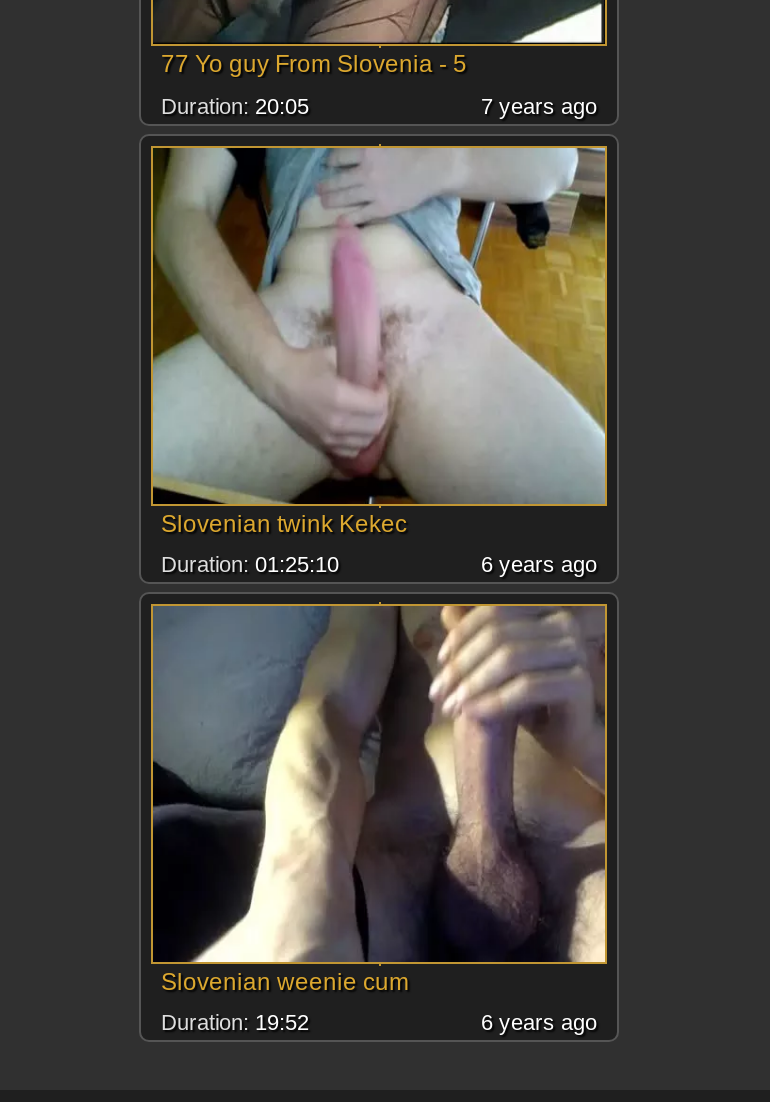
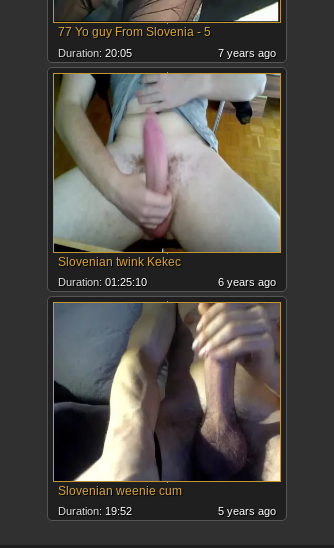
[481,1011,597,1035] 6 years ago -> [218,505,276,517] 5 years ago

